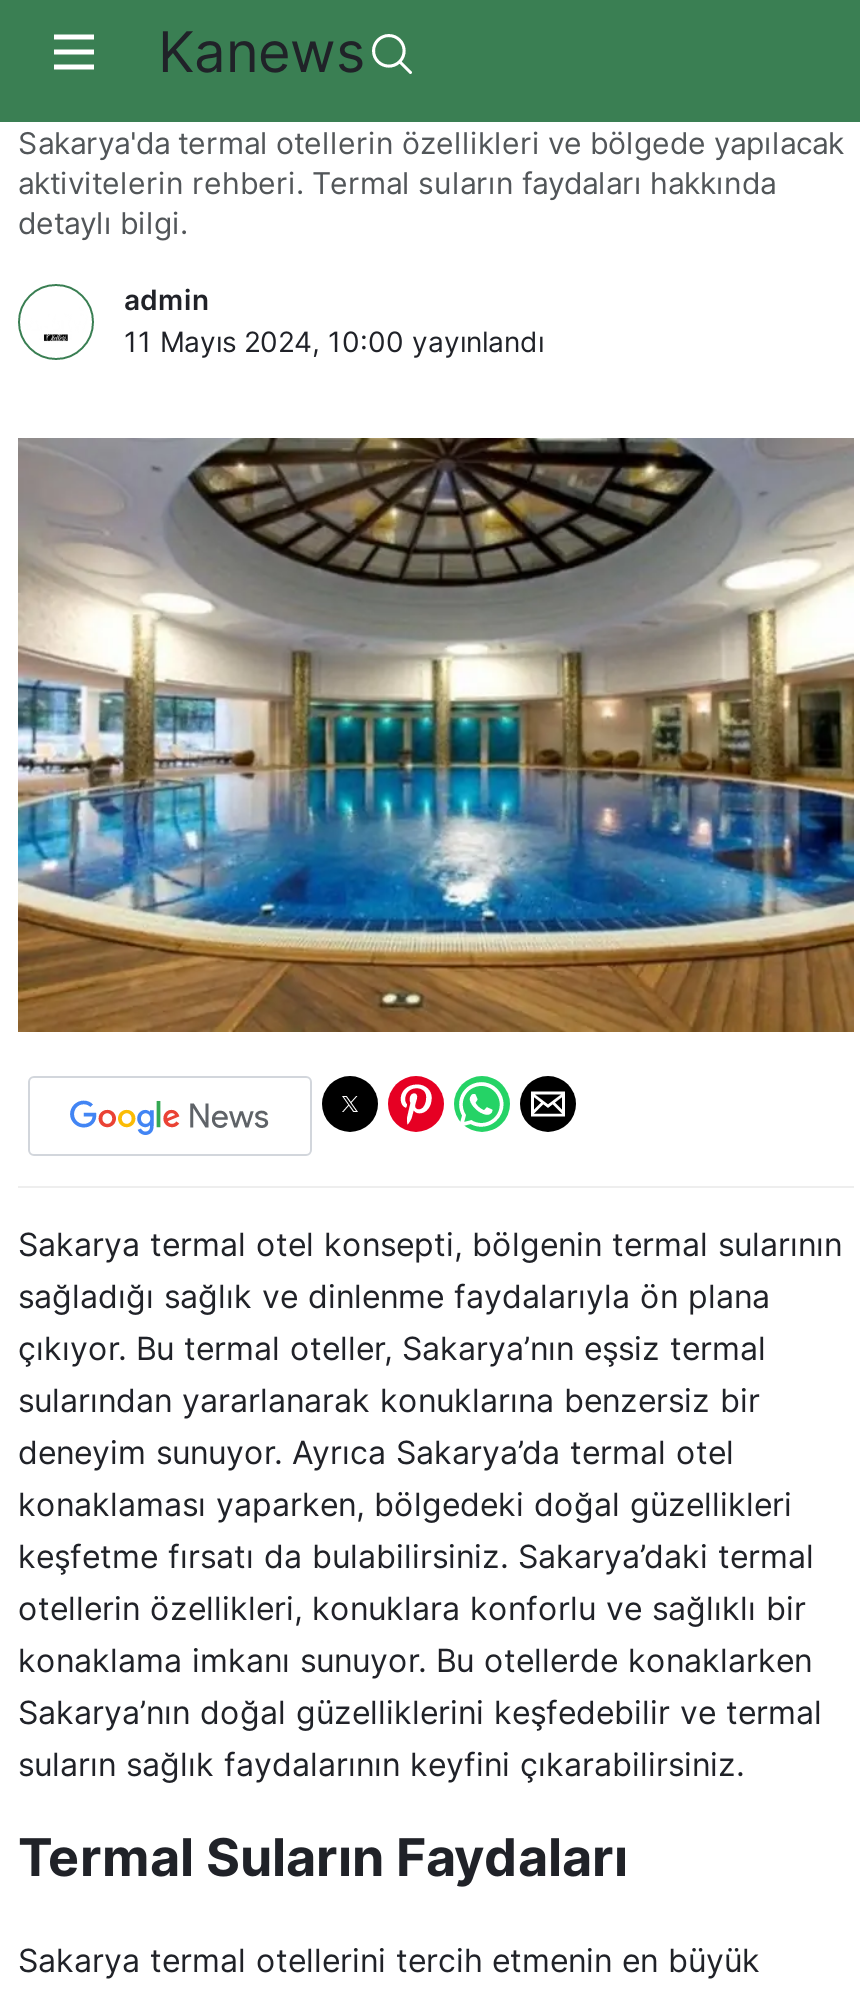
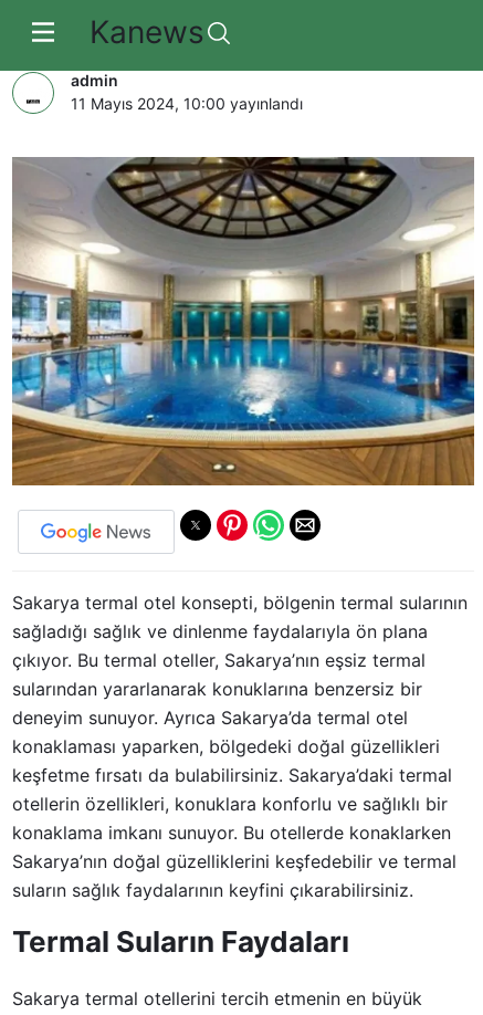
[18,124,844,242] Sakarya'da termal otellerin özellikleri ve bölgede yapılacak | aktivitelerin rehberi. Termal suların faydaları hakkında | detaylı bilgi. -> none

